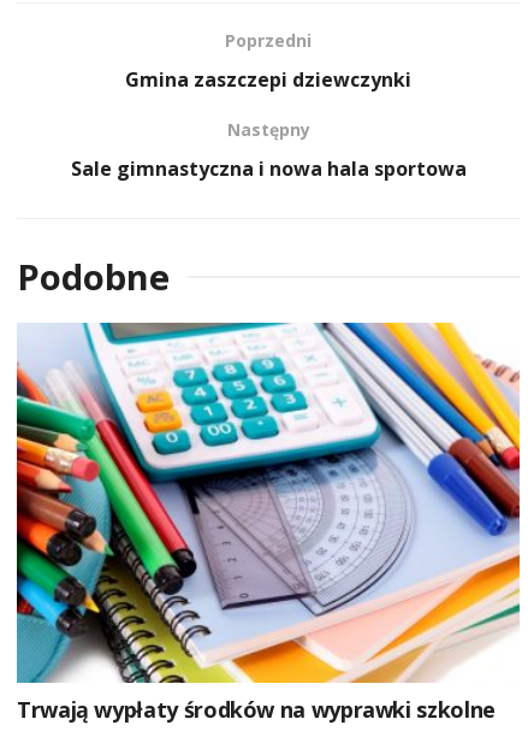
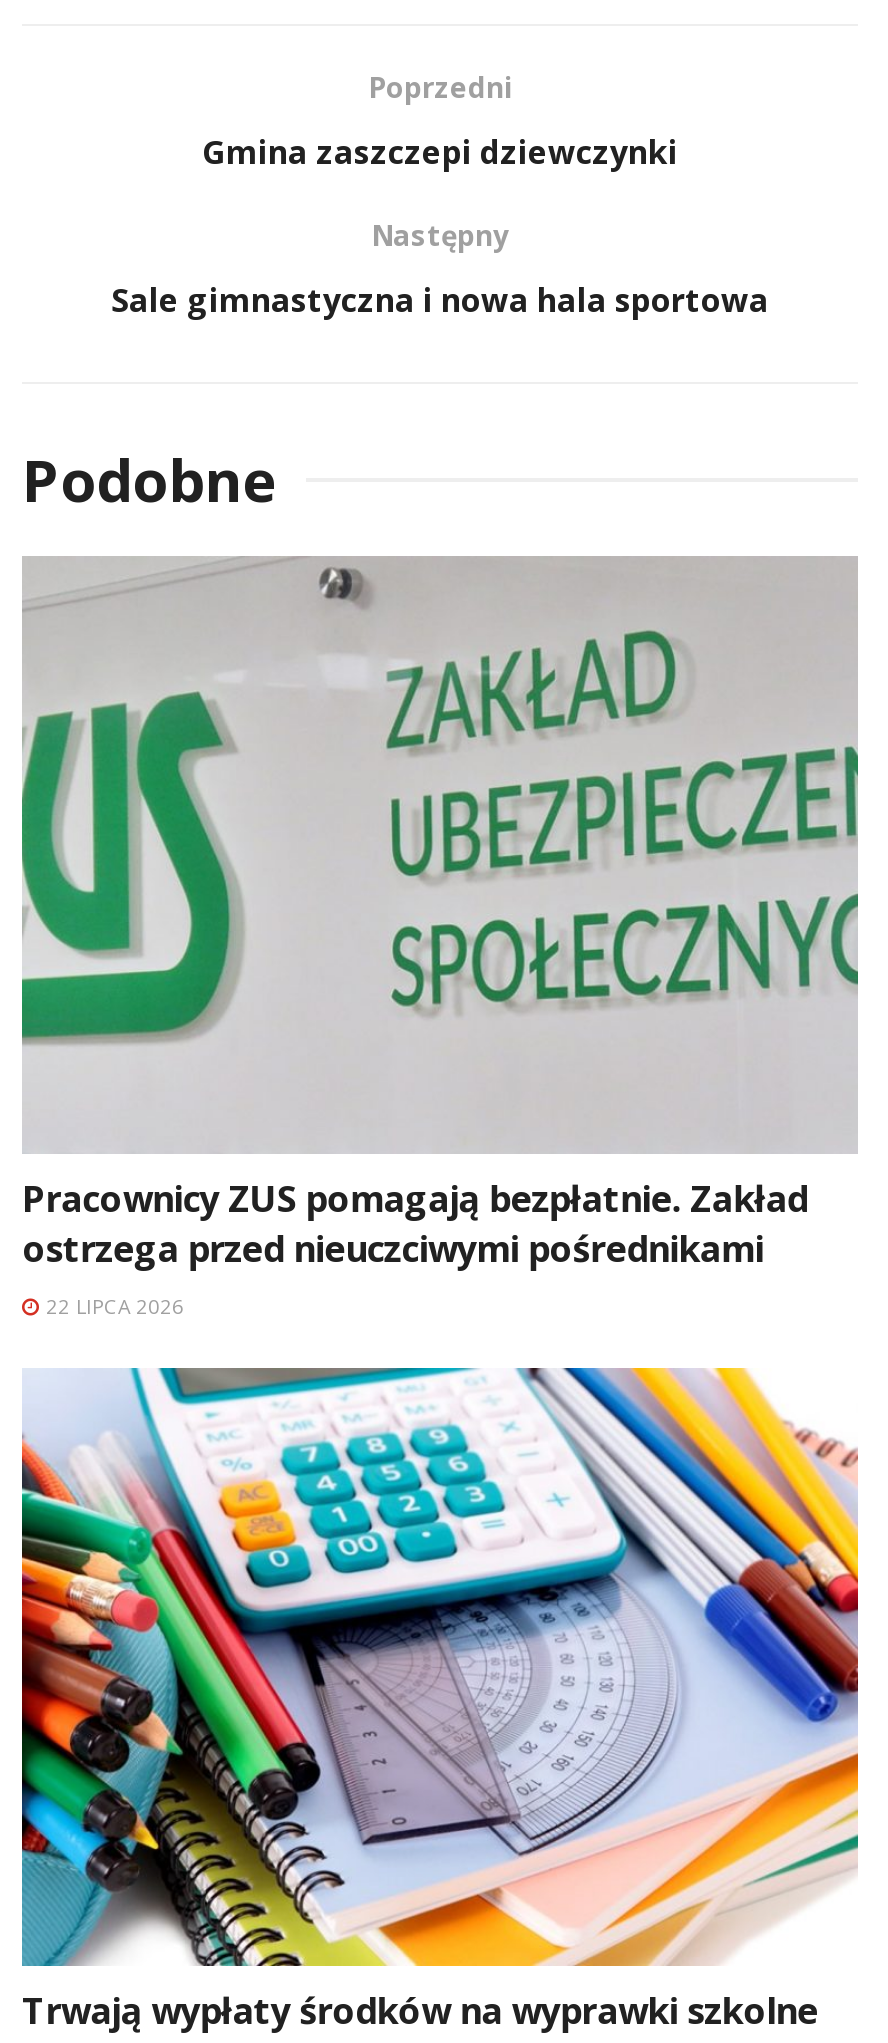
none -> [20,556,860,1320] [image] | Pracownicy ZUS pomagają bezpłatnie. Zakład | ostrzega przed nieuczciwymi pośrednikami | 22 LIPCA 2026

